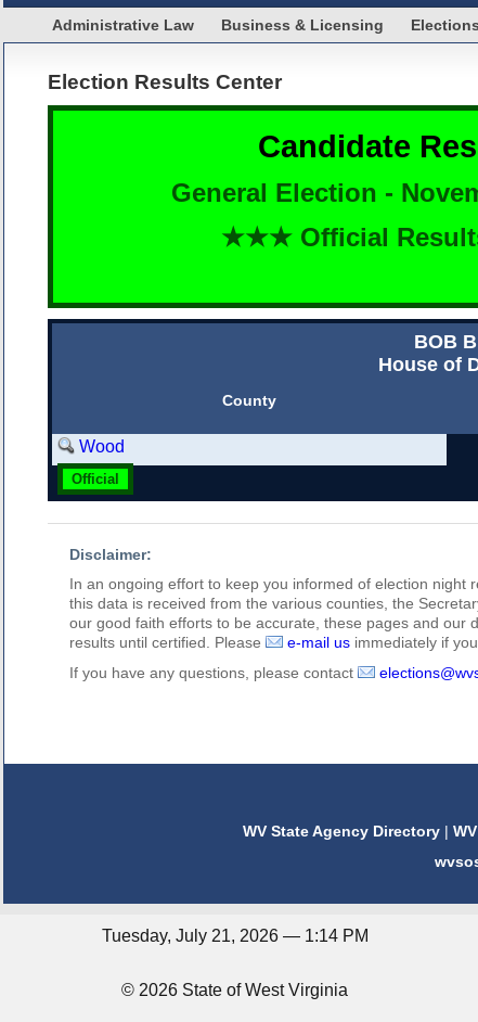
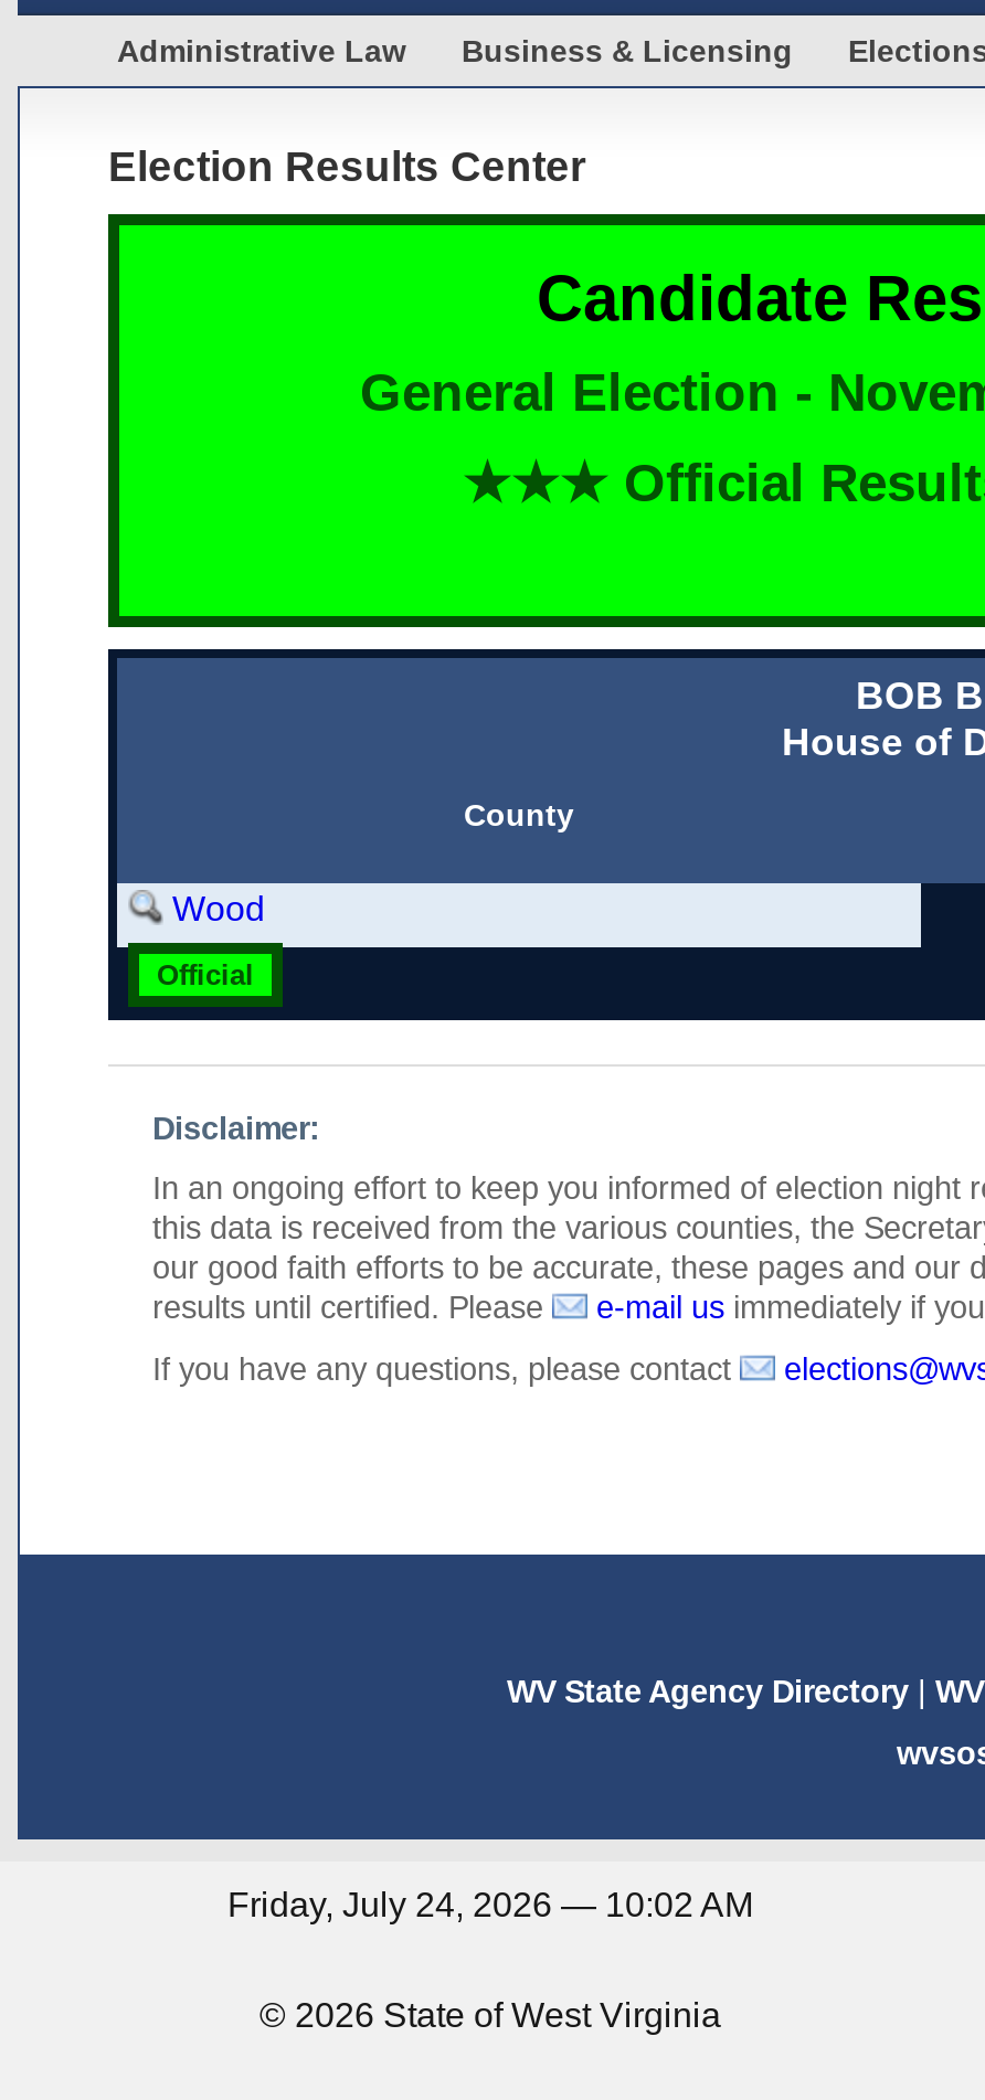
[102,927,369,945] Tuesday, July 21, 2026 — 1:14 PM -> [227,1886,753,1923] Friday, July 24, 2026 — 10:02 AM

